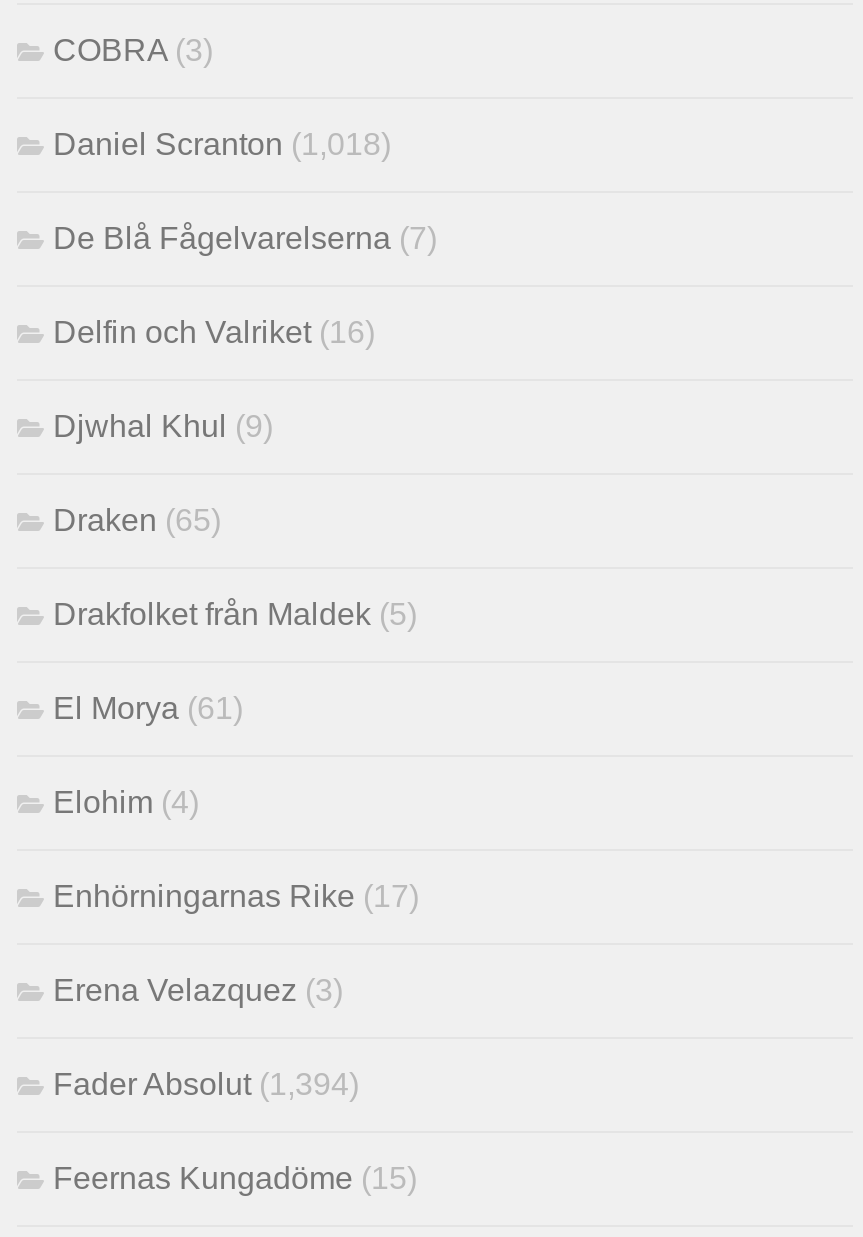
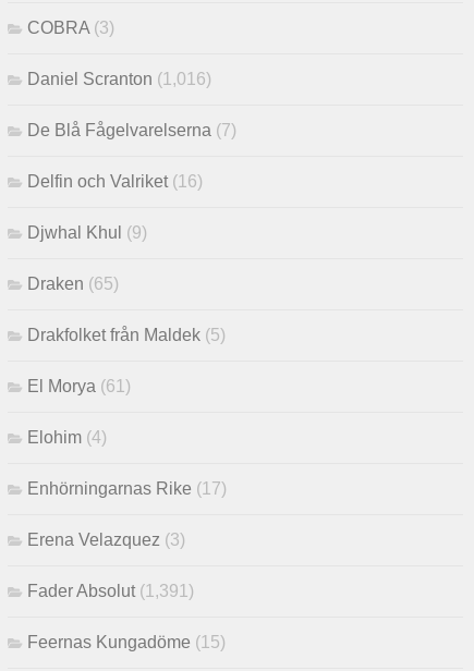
[53,128,391,162] Daniel Scranton (1,018) -> [27,69,211,88] Daniel Scranton (1,016)
[53,1068,359,1102] Fader Absolut (1,394) -> [27,581,194,600] Fader Absolut (1,391)

